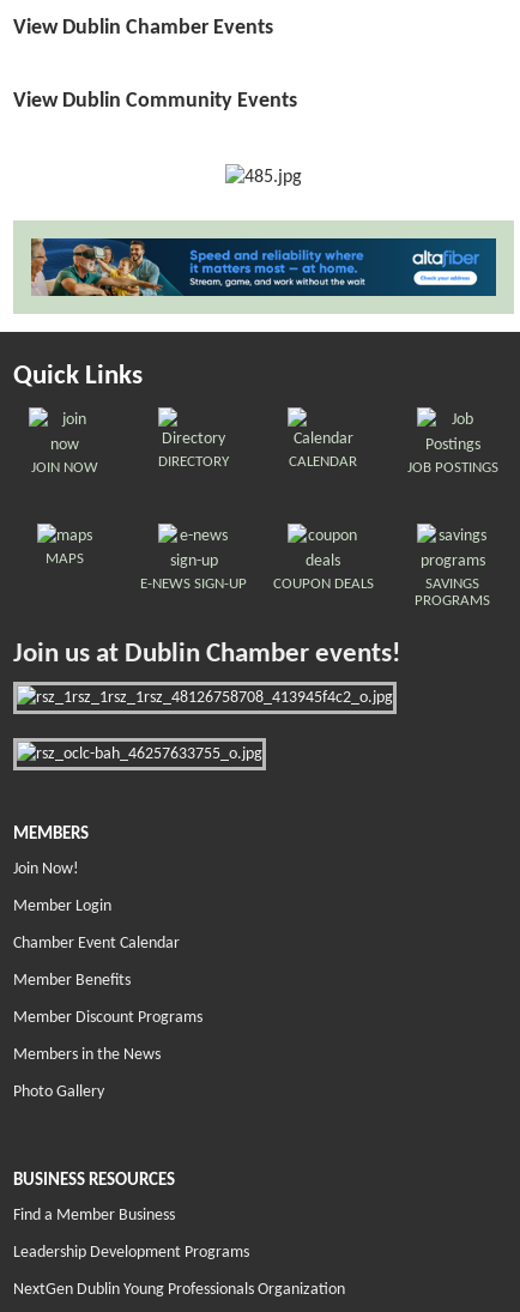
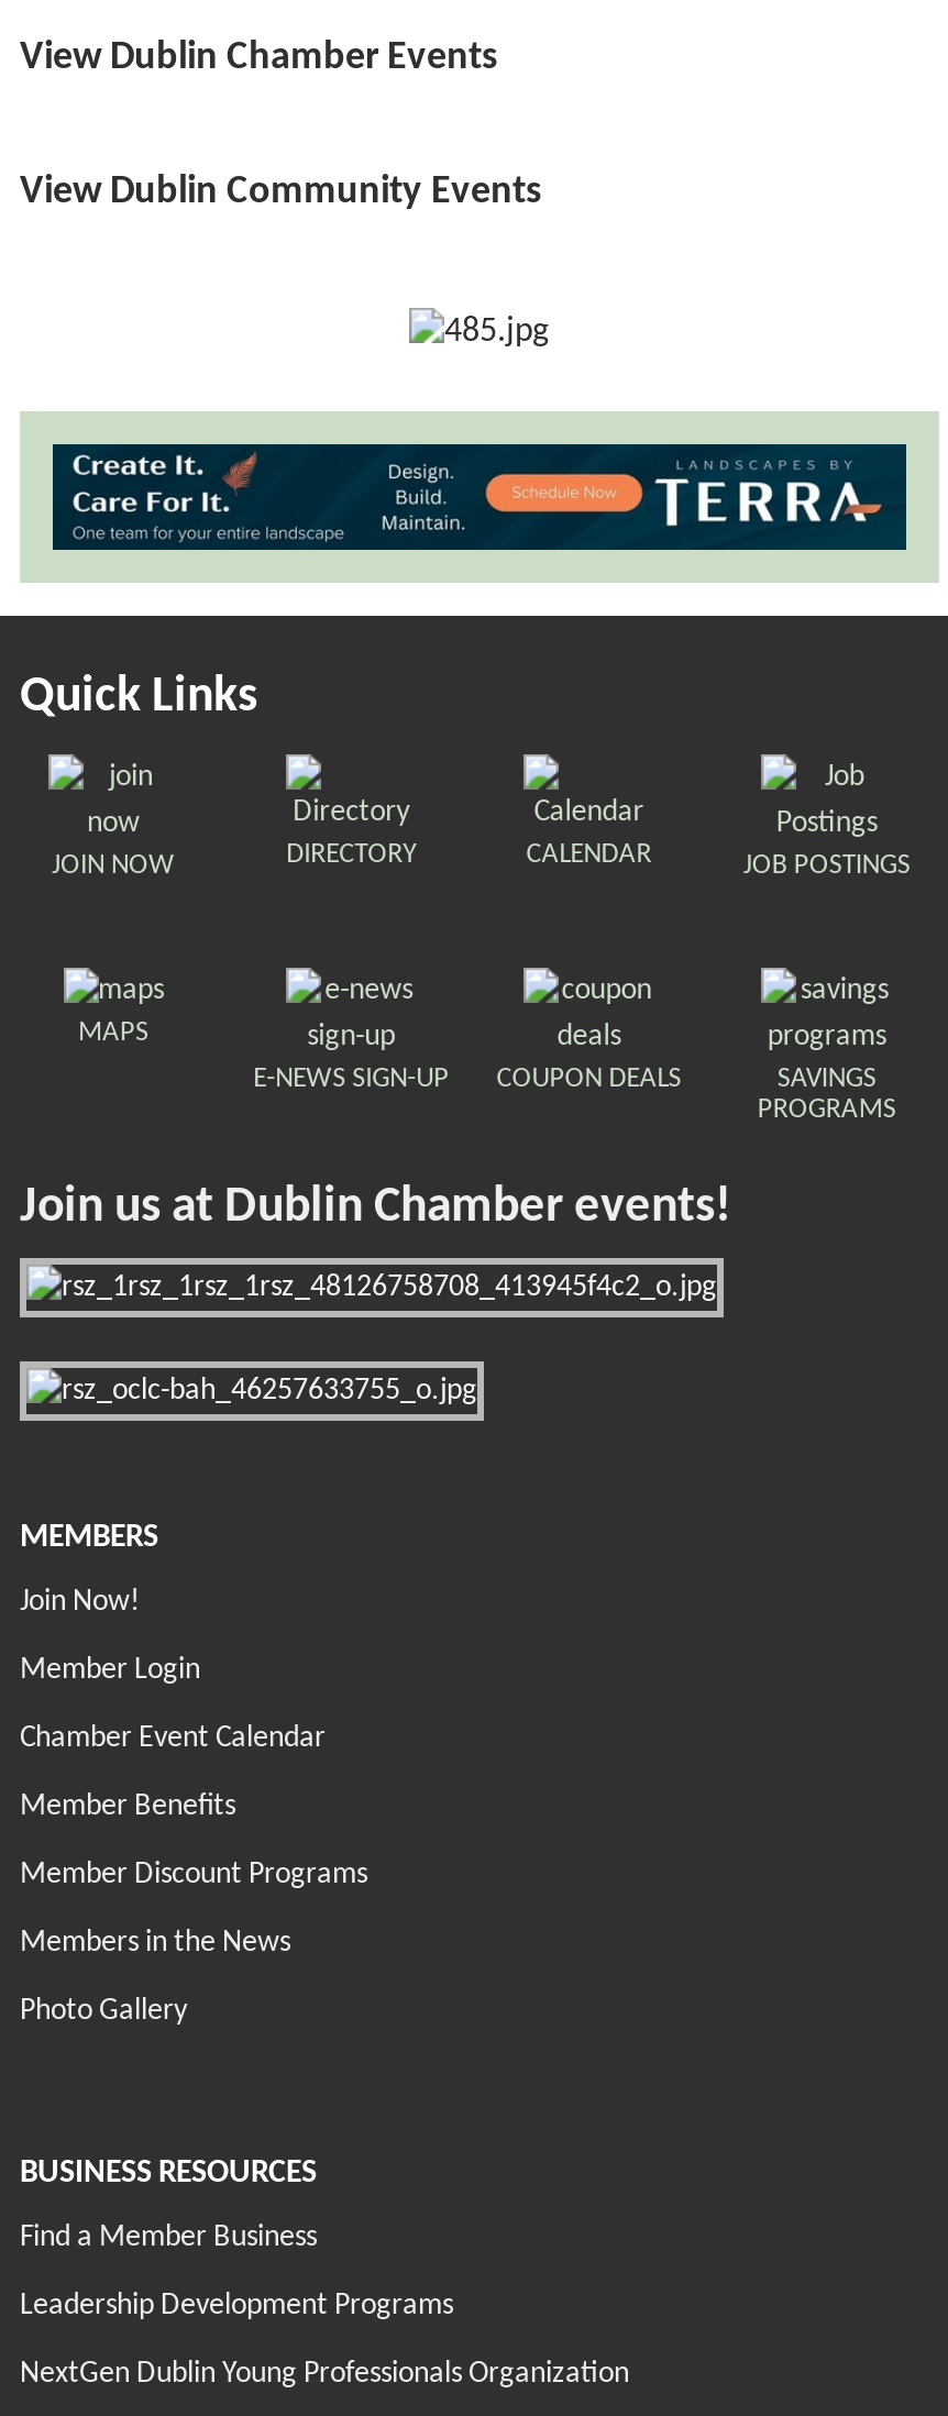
[30,238,496,297] [image] -> [51,442,906,552] [image]

